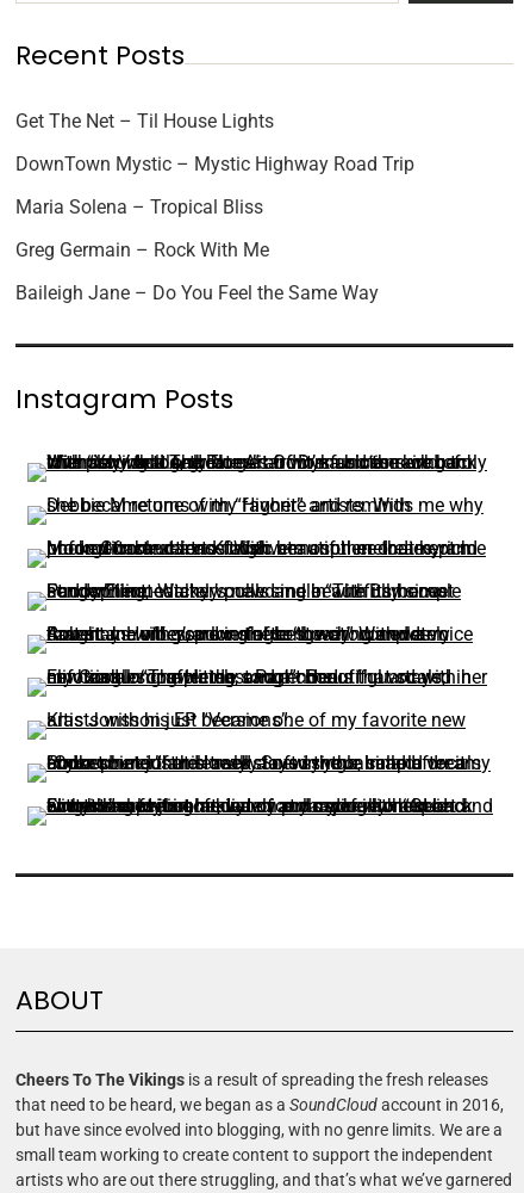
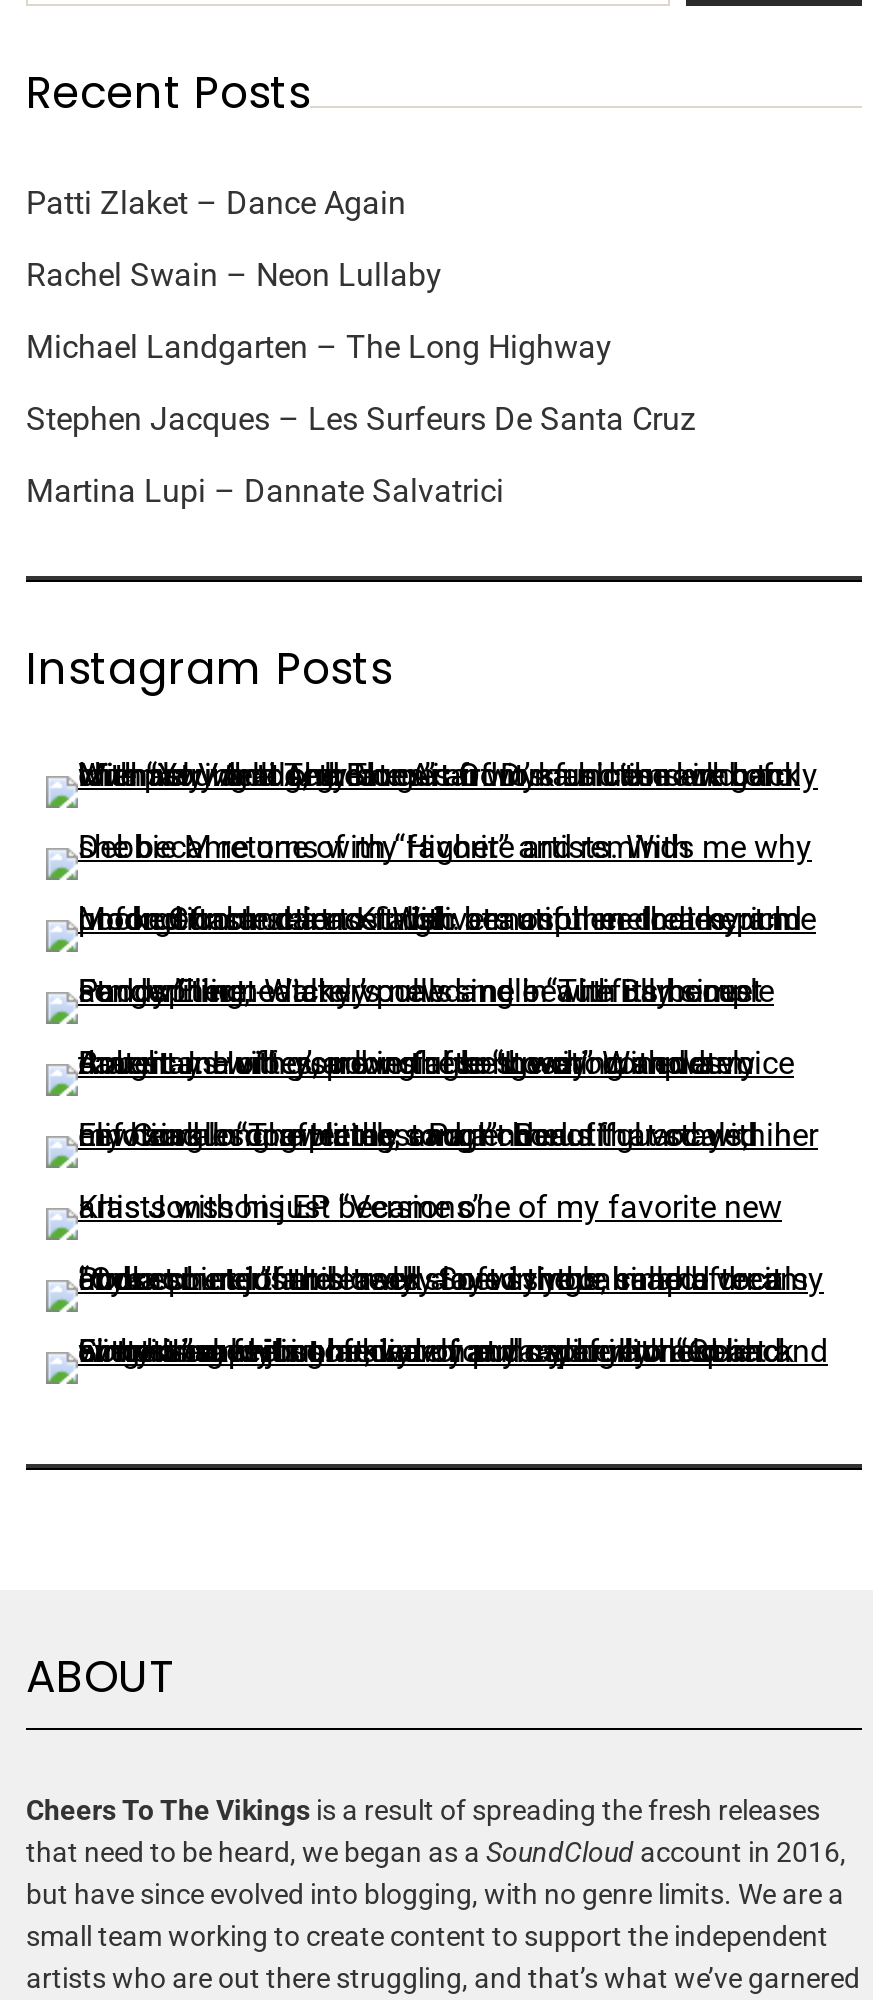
[15,109,274,132] Get The Net – Til House Lights -> [26,183,406,221] Patti Zlaket – Dance Again
[15,152,414,175] DownTown Mystic – Mystic Highway Road Trip -> [26,255,442,293] Rachel Swain – Neon Lullaby
[15,195,263,218] Maria Solena – Tropical Bliss -> [26,327,612,365] Michael Landgarten – The Long Highway
[15,238,269,261] Greg Germain – Rock With Me -> [26,399,696,437] Stephen Jacques – Les Surfeurs De Santa Cruz
[15,281,379,304] Baileigh Jane – Do You Feel the Same Way -> [26,471,504,509] Martina Lupi – Dannate Salvatrici

